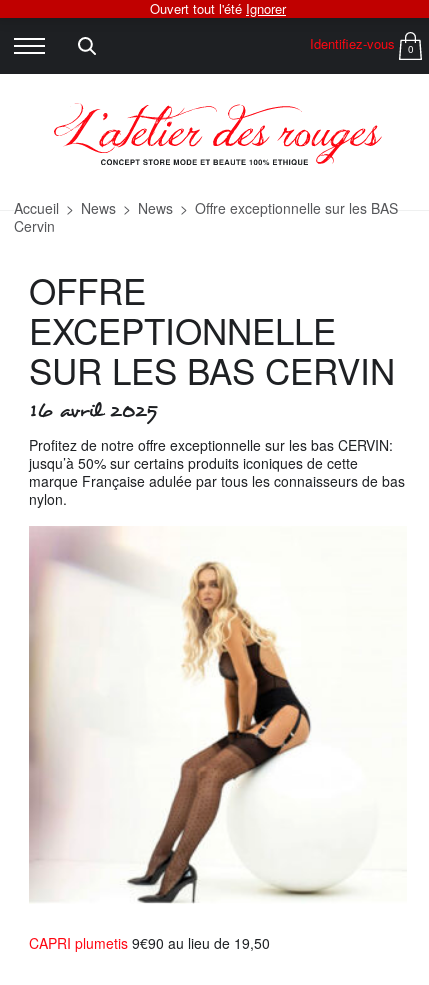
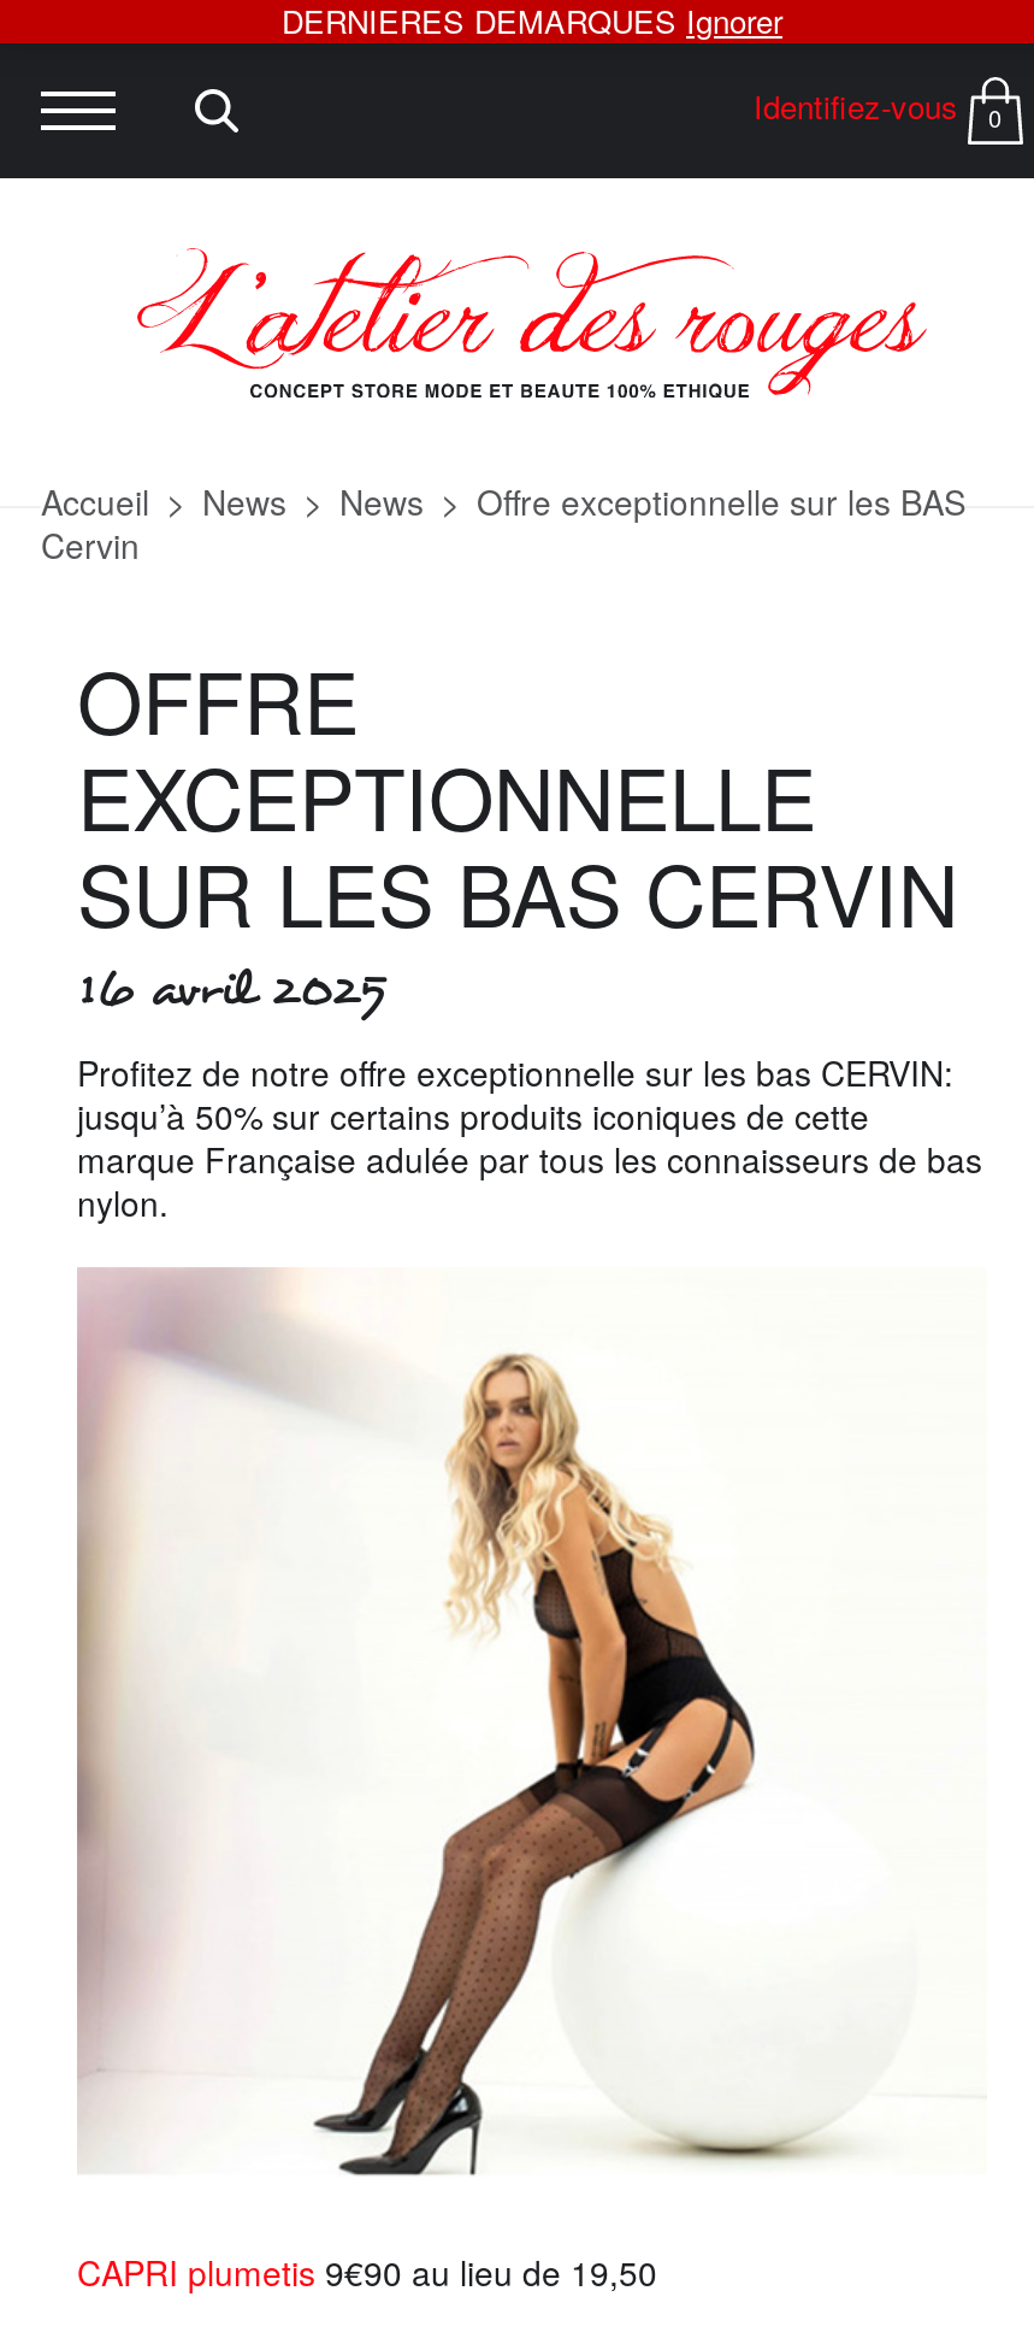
[150,0,286,18] Ouvert tout l'été Ignorer -> [282,0,782,43] DERNIERES DEMARQUES Ignorer

